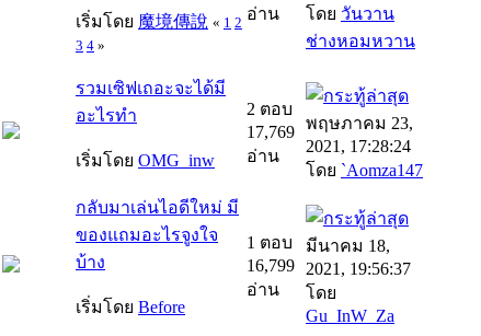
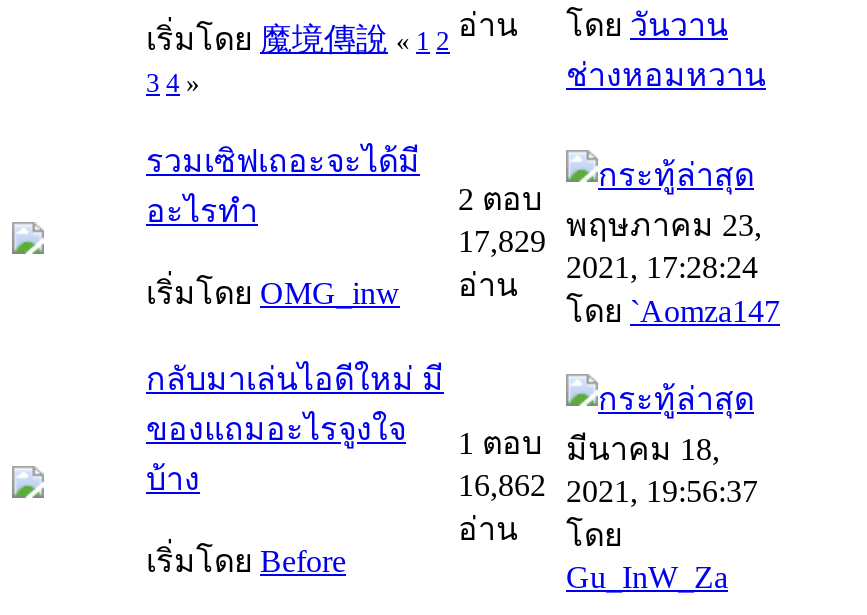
[247,113,413,141] 17,769 พฤษภาคม 23, -> [458,207,762,257] 17,829 พฤษภาคม 23,
[247,256,411,277] 16,799 2021, 19:56:37 -> [458,467,758,507] 16,862 2021, 19:56:37

